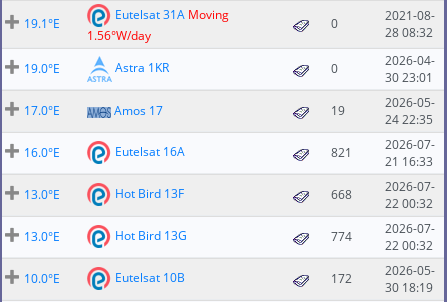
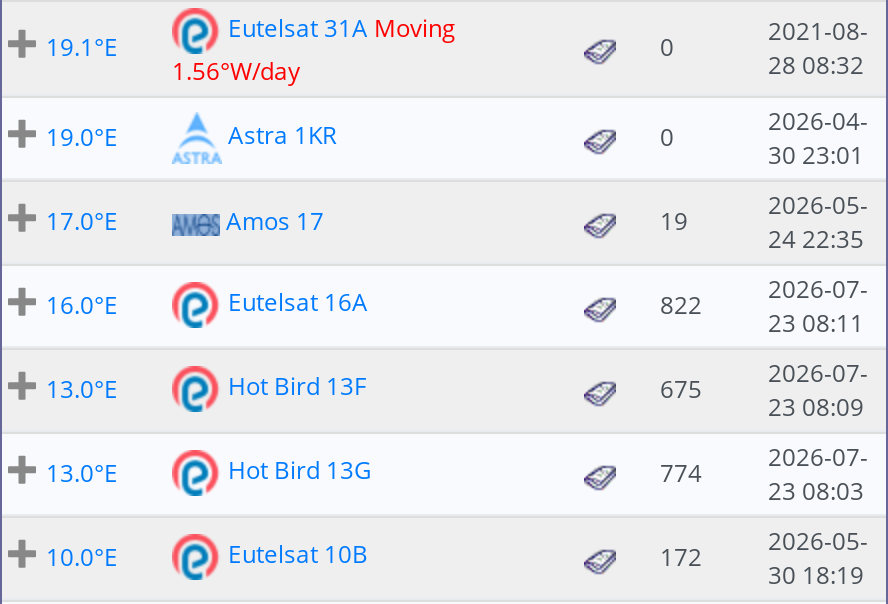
[331,136,435,161] 821 2026-07- -> [660,273,868,323] 822 2026-07-
[385,153,433,170] 21 16:33 -> [768,307,864,341] 23 08:11
[331,178,435,203] 668 2026-07- -> [660,357,868,407] 675 2026-07-
[385,195,433,212] 22 00:32 -> [768,391,864,425] 23 08:09
[385,237,433,254] 22 00:32 -> [768,475,864,509] 23 08:03

